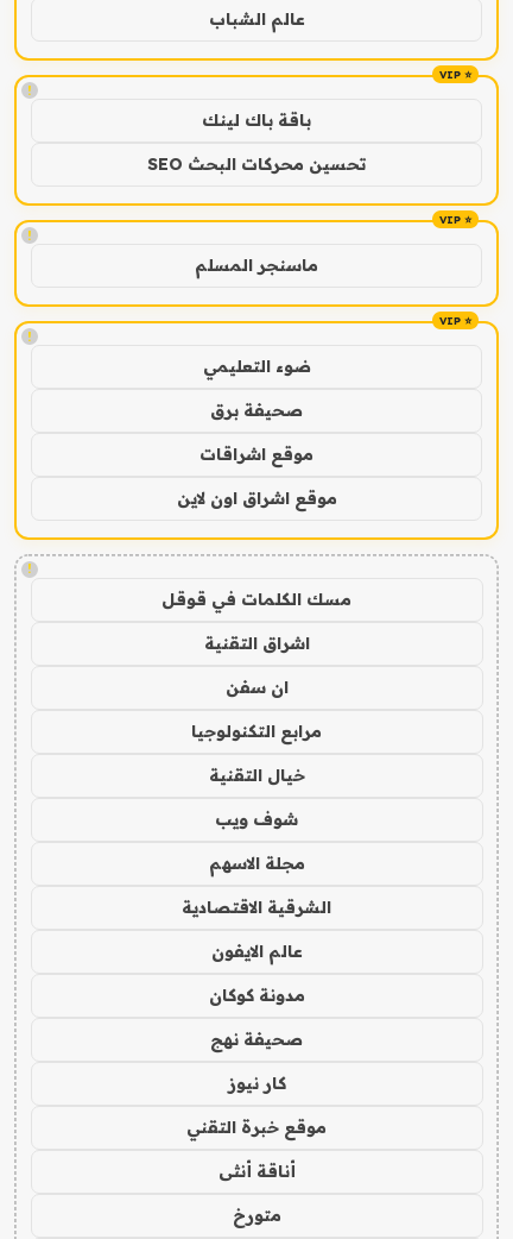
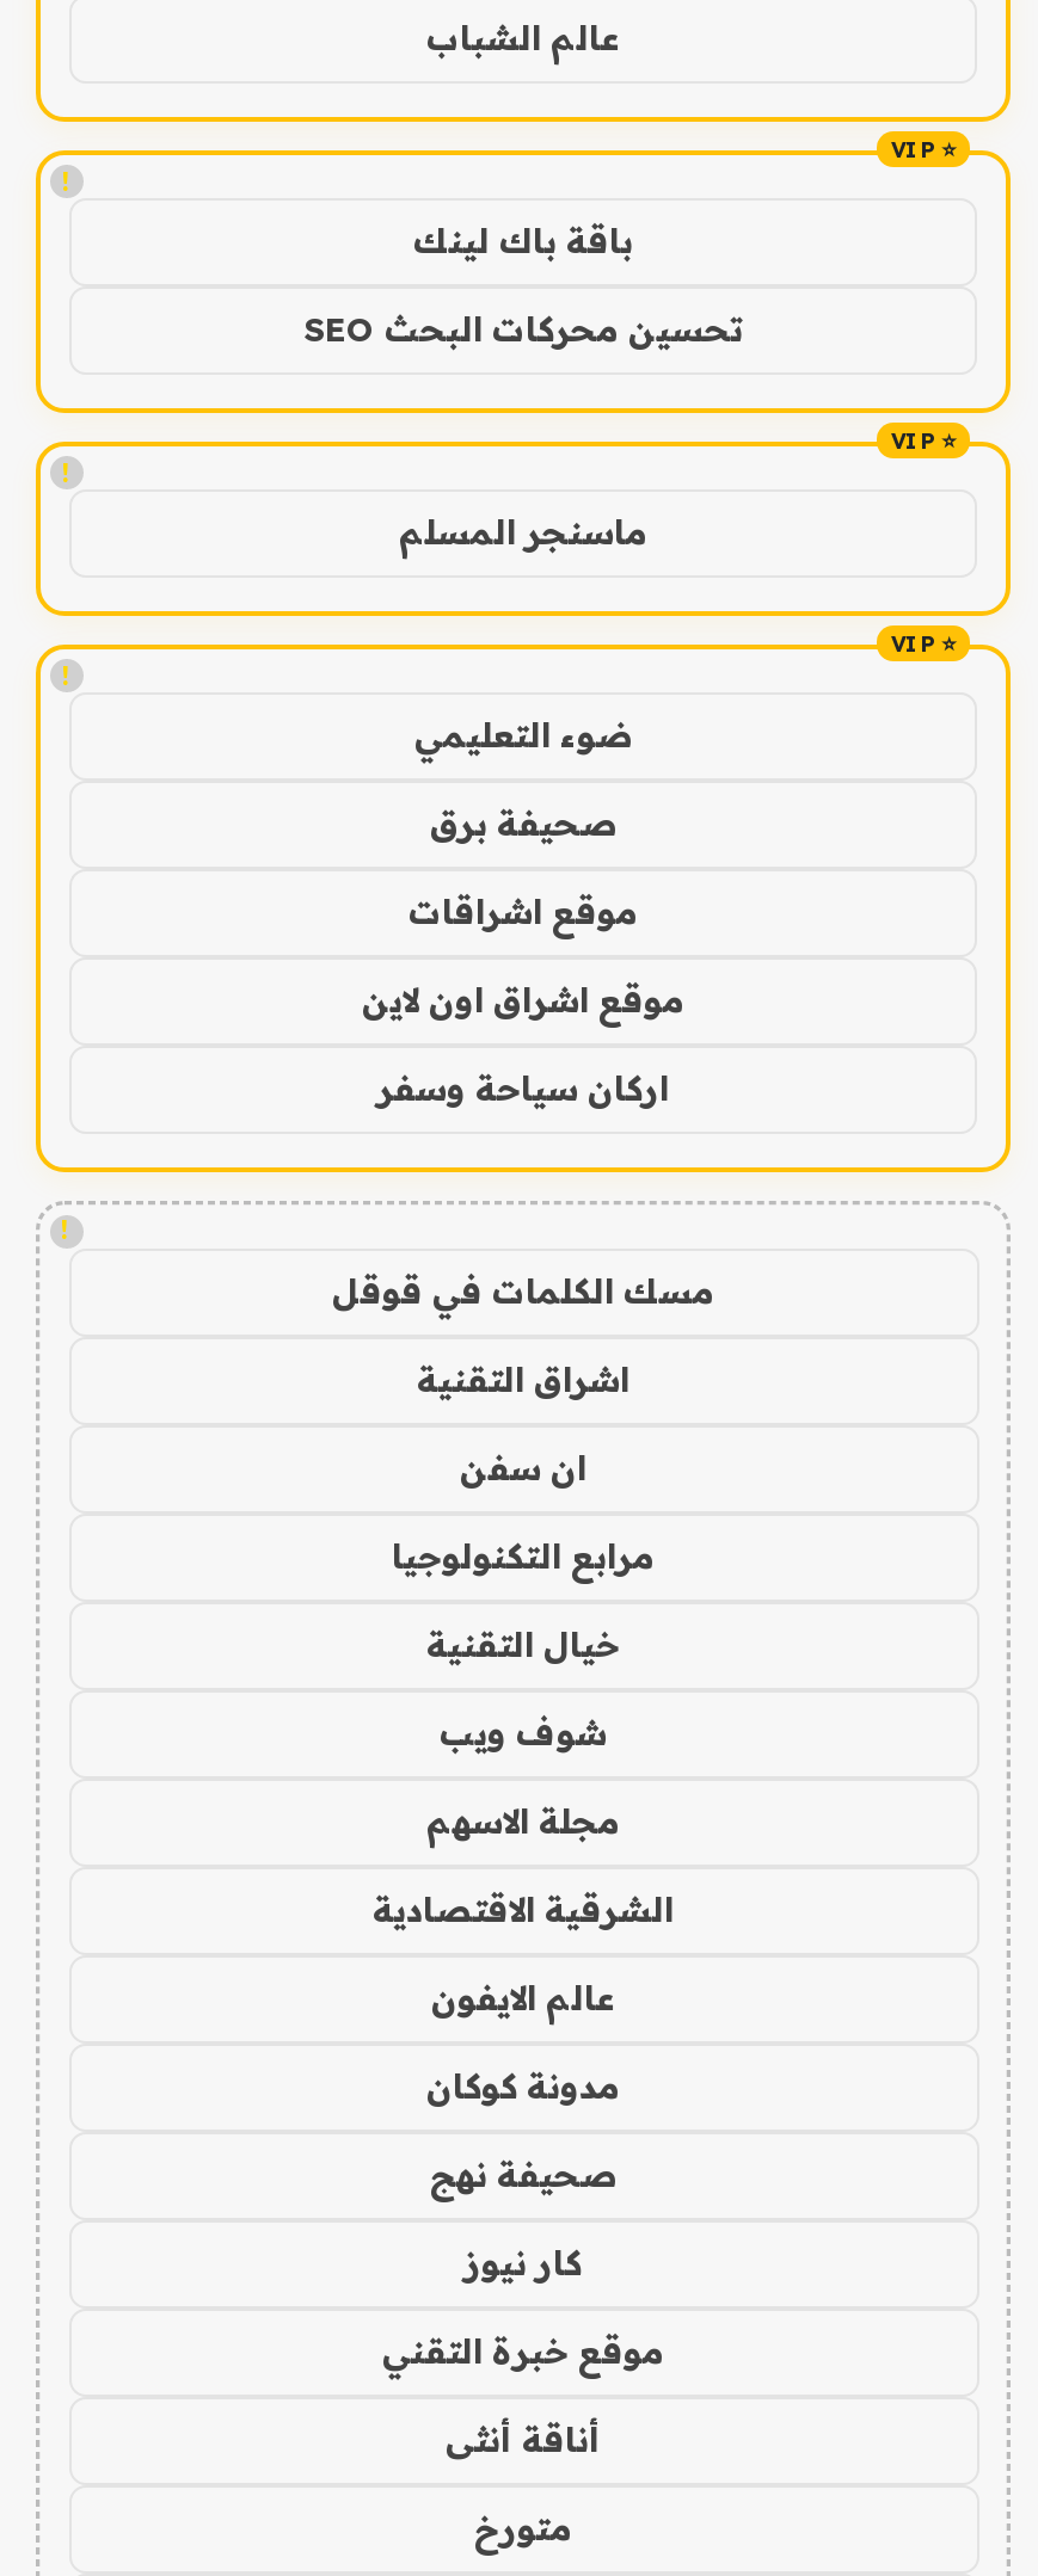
none -> [377,1067,669,1110] اركان سياحة وسفر

